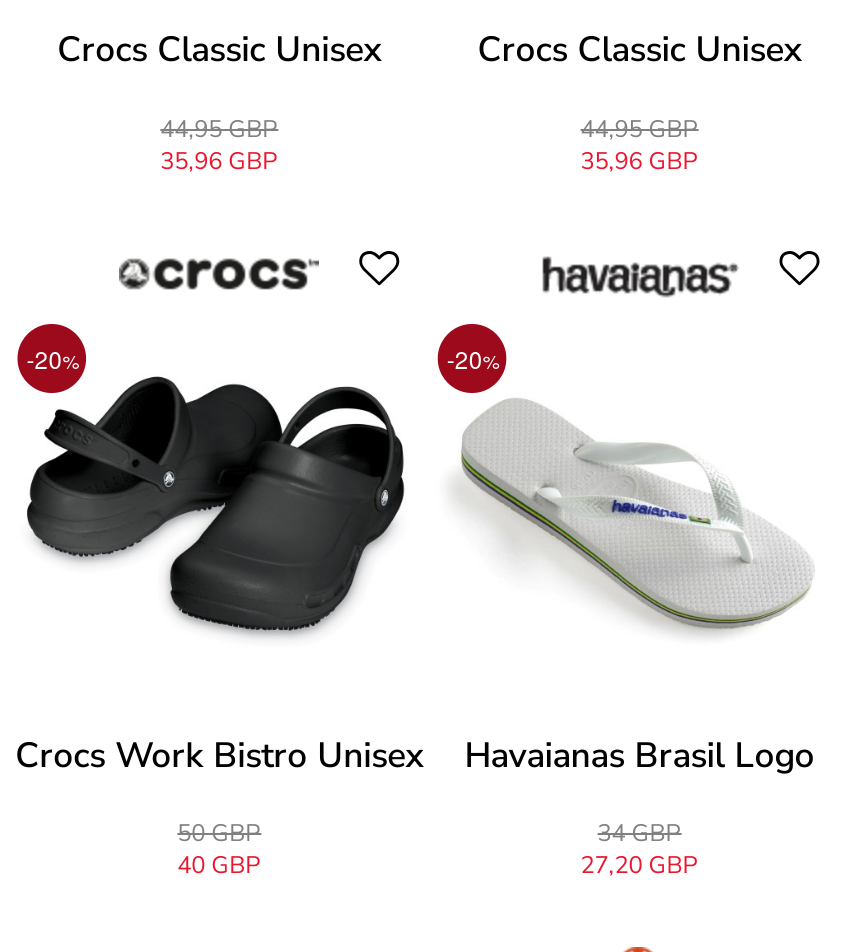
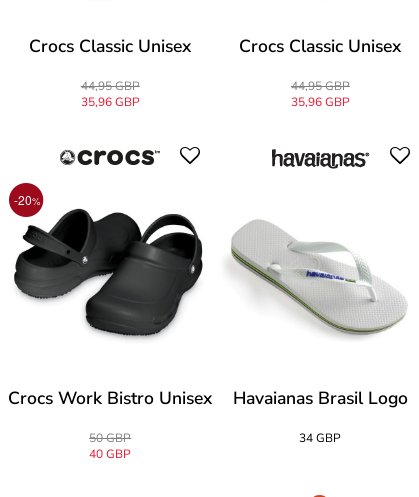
[447,340,501,374] -20% -> none
[581,850,699,882] 27,20 GBP -> none

